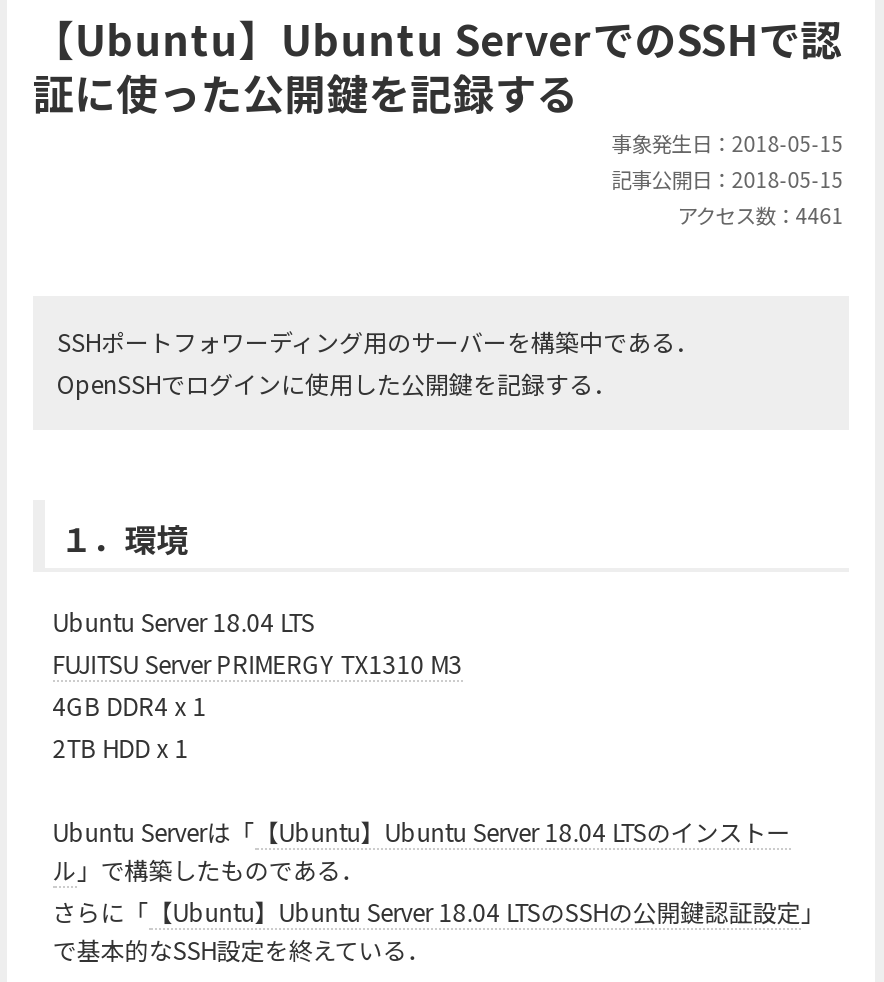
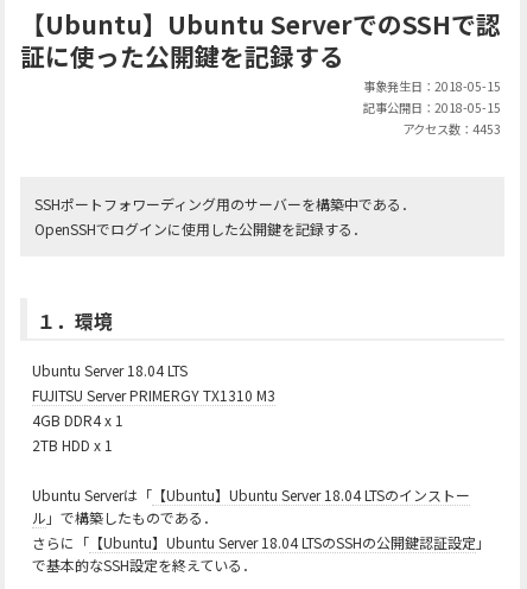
[678,201,844,231] アクセス数：4461 -> [403,120,501,138] アクセス数：4453

